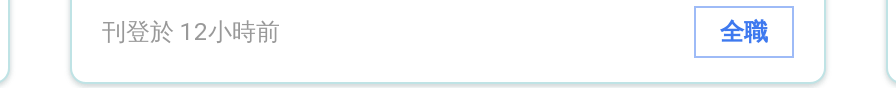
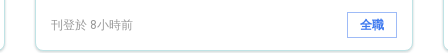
[102,17,280,45] 刊登於 12小時前 -> [51,17,133,31] 刊登於 8小時前

